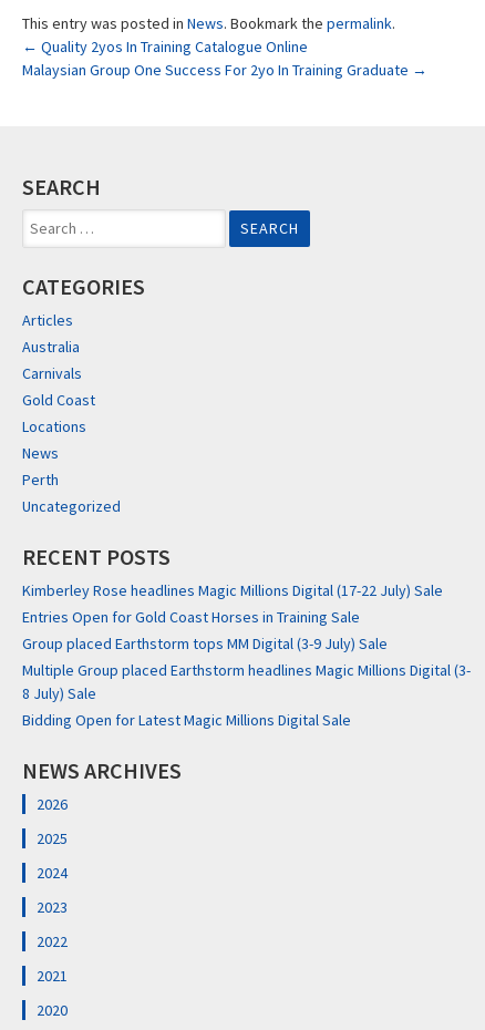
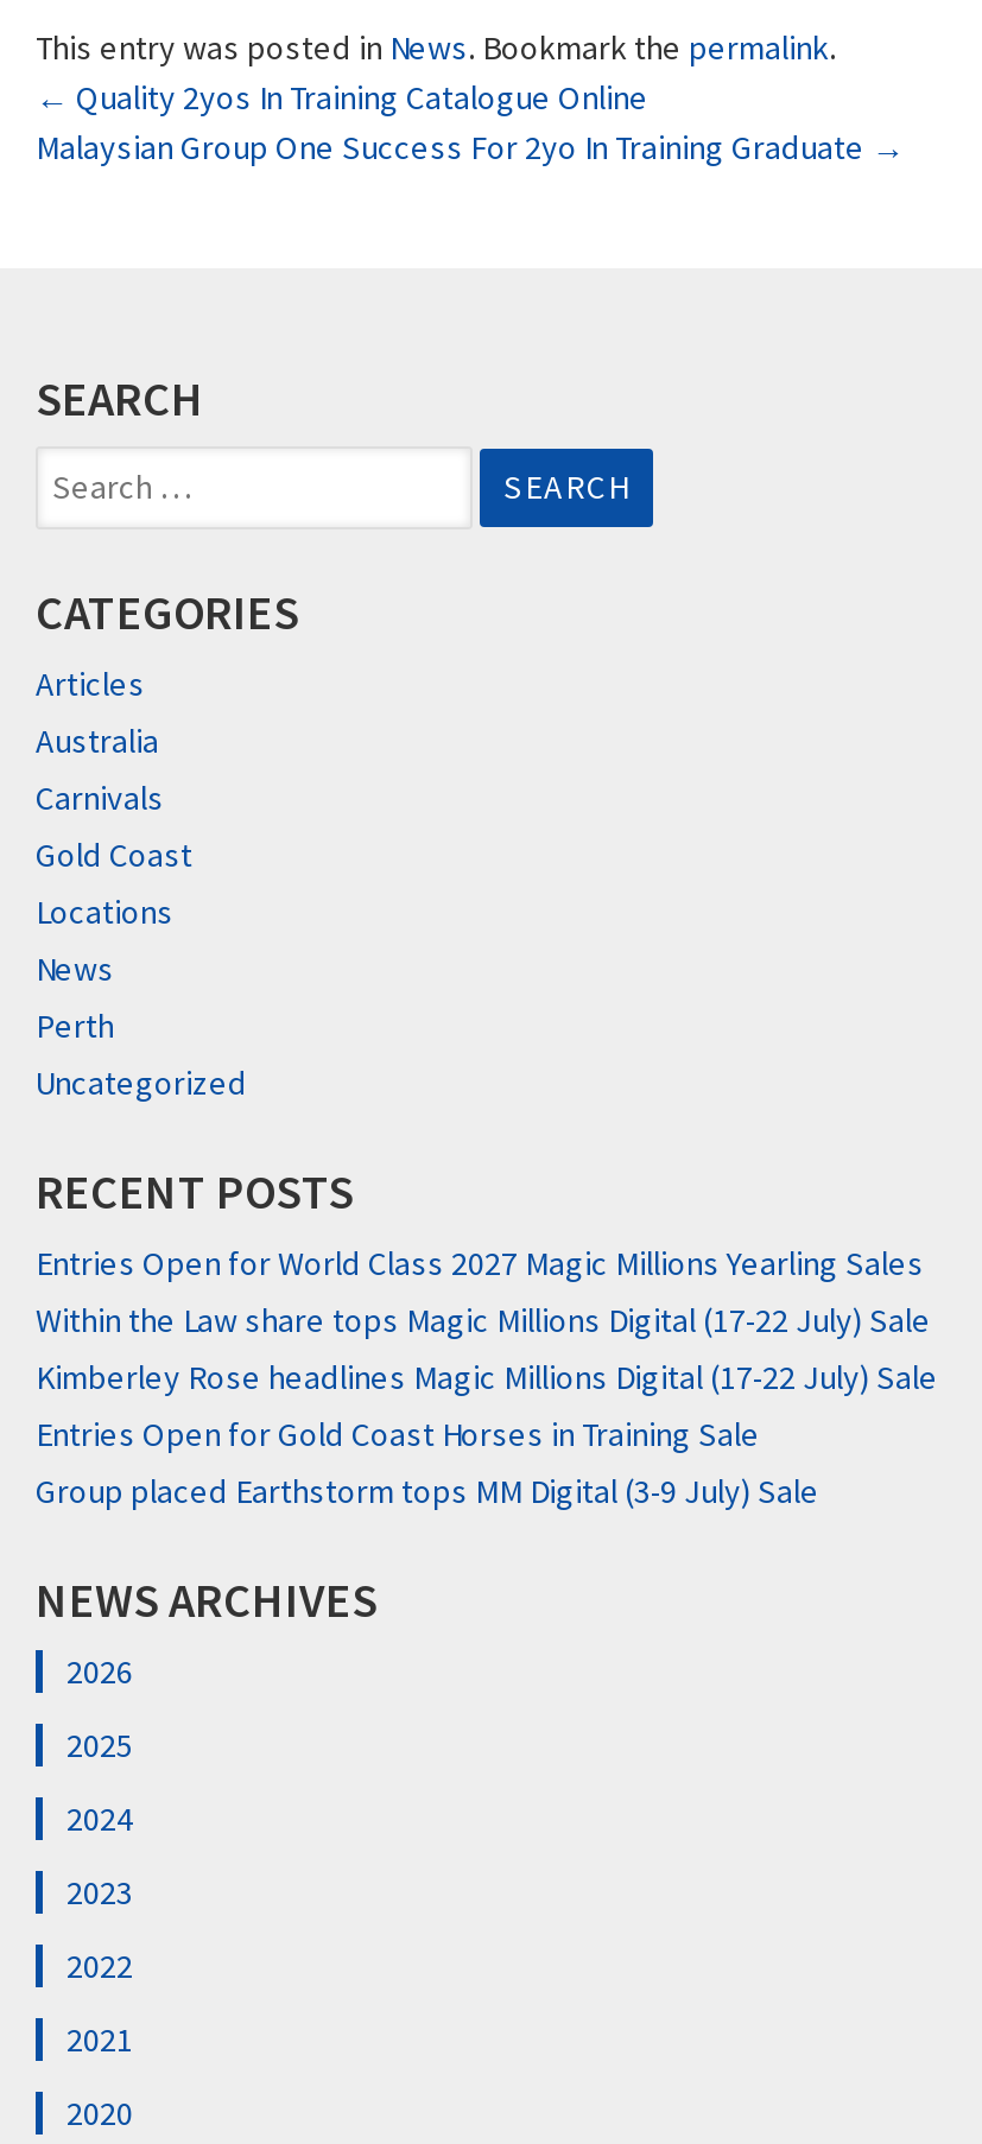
none -> [36,1242,931,1341] Entries Open for World Class 2027 Magic Millions Yearling Sales | Within the Law share tops Magic Millions Digital (17-22 July) Sale
moved [22,580,443,653] -> [36,1356,938,1512]: Kimberley Rose headlines Magic Millions Digital (17-22 July) Sale | Entries Open for Gold Coast Horses in Training Sale | Group placed Earthstorm tops MM Digital (3-9 July) Sale
[22,660,471,730] Multiple Group placed Earthstorm headlines Magic Millions Digital (3- | 8 July) Sale | Bidding Open for Latest Magic Millions Digital Sale -> none

